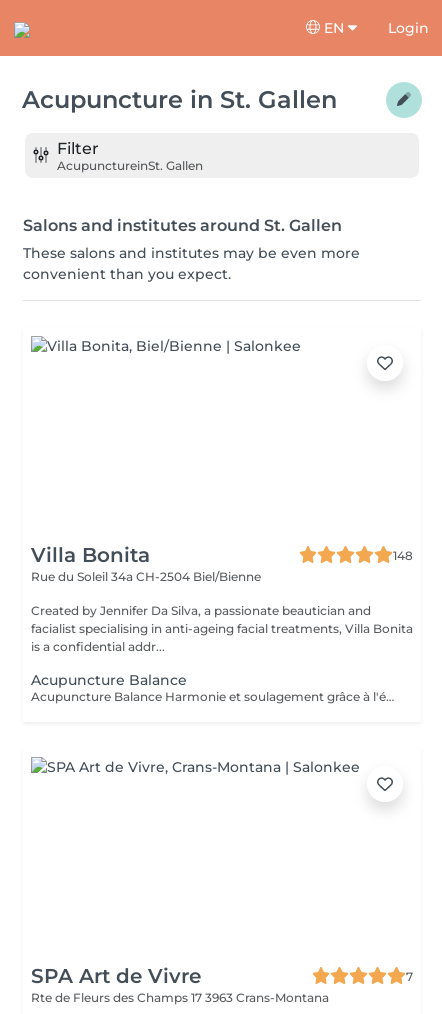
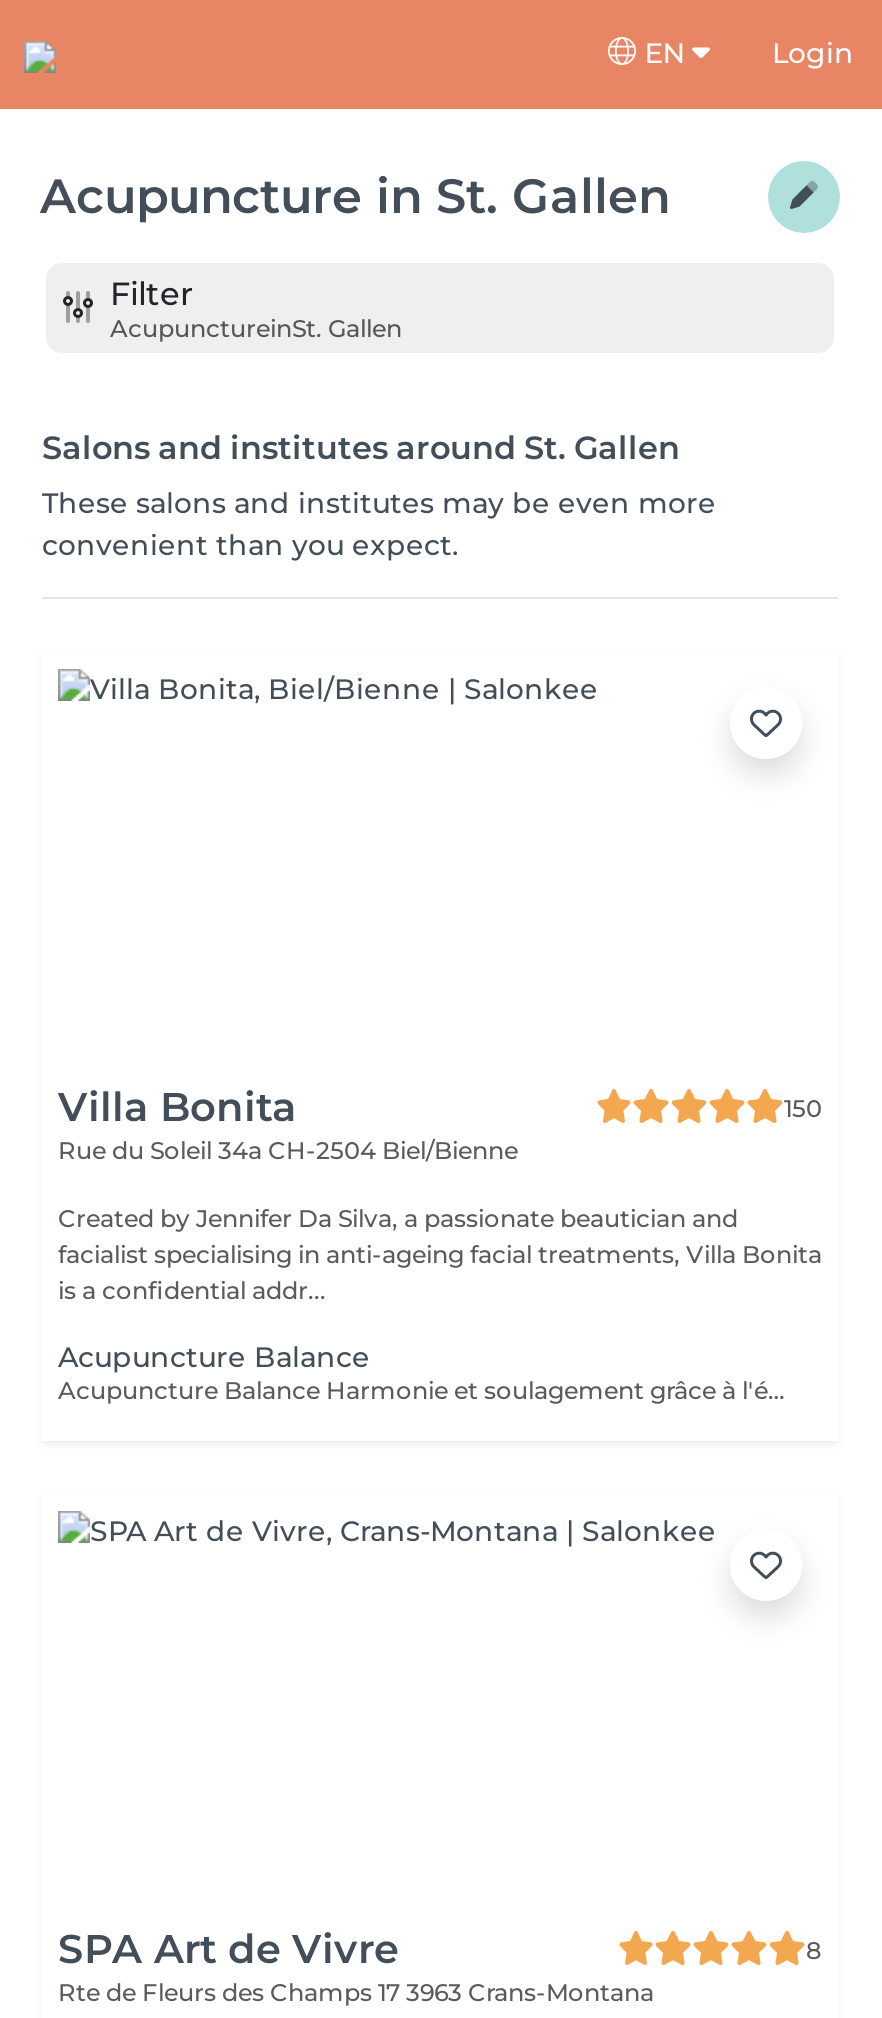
[393,548,413,563] 148 -> [784,1093,822,1123] 150
[406,969,413,984] 7 -> [806,1935,822,1965] 8

